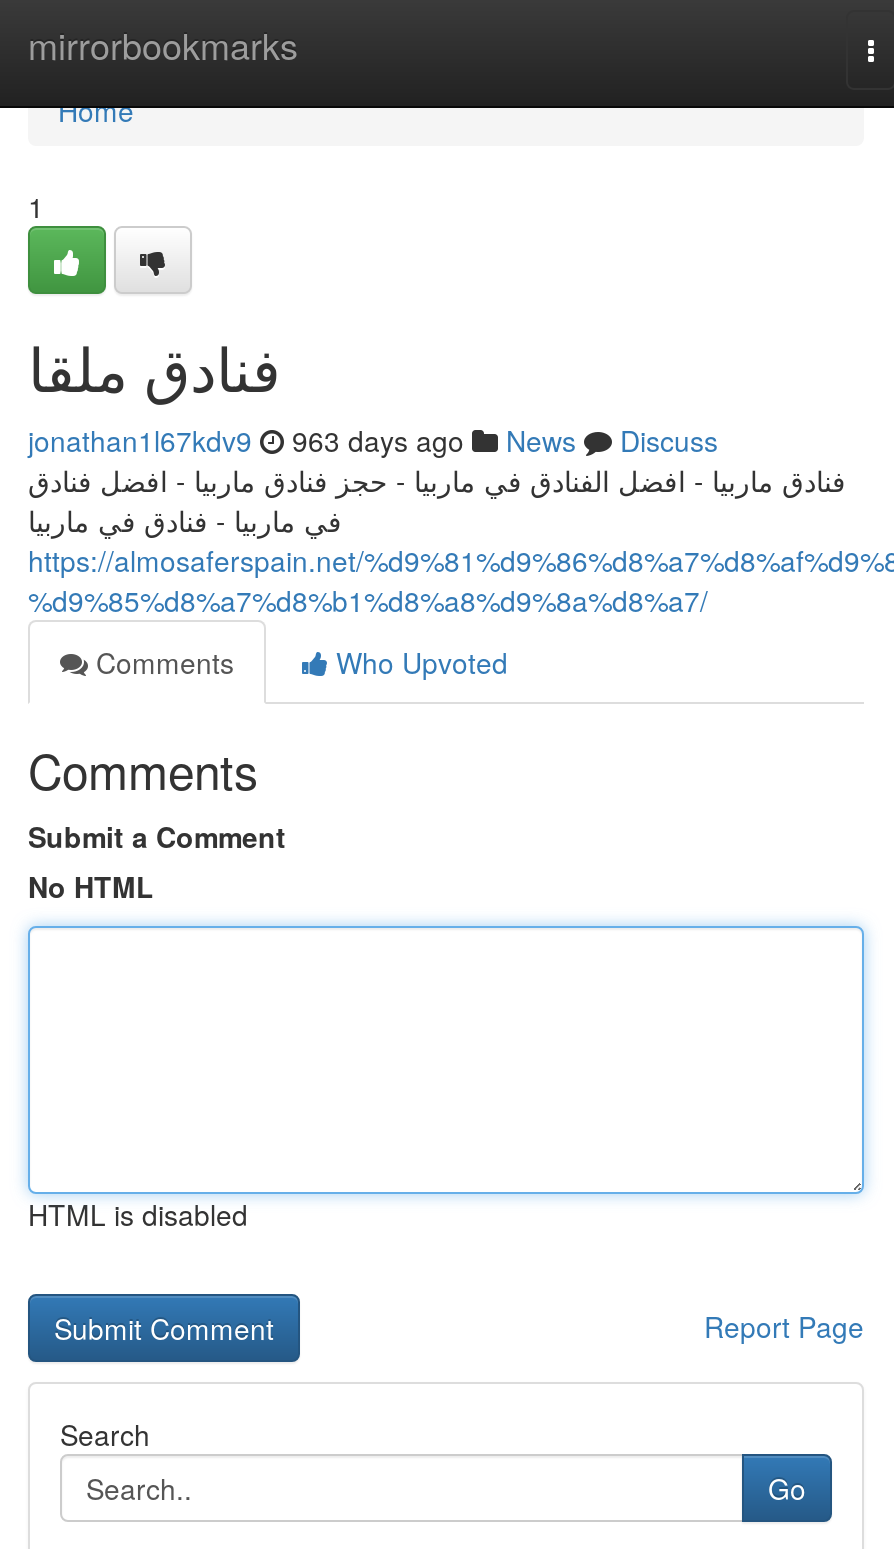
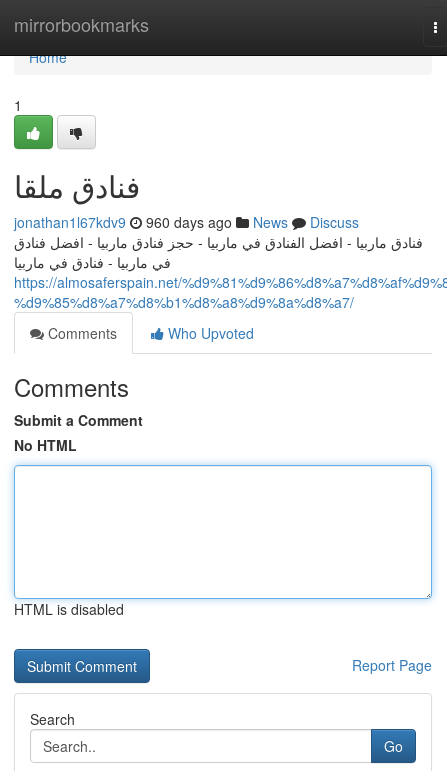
[28,420,718,460] jonathan1l67kdv9 963 days ago News Discuss -> [14,212,359,232] jonathan1l67kdv9 960 days ago News Discuss

